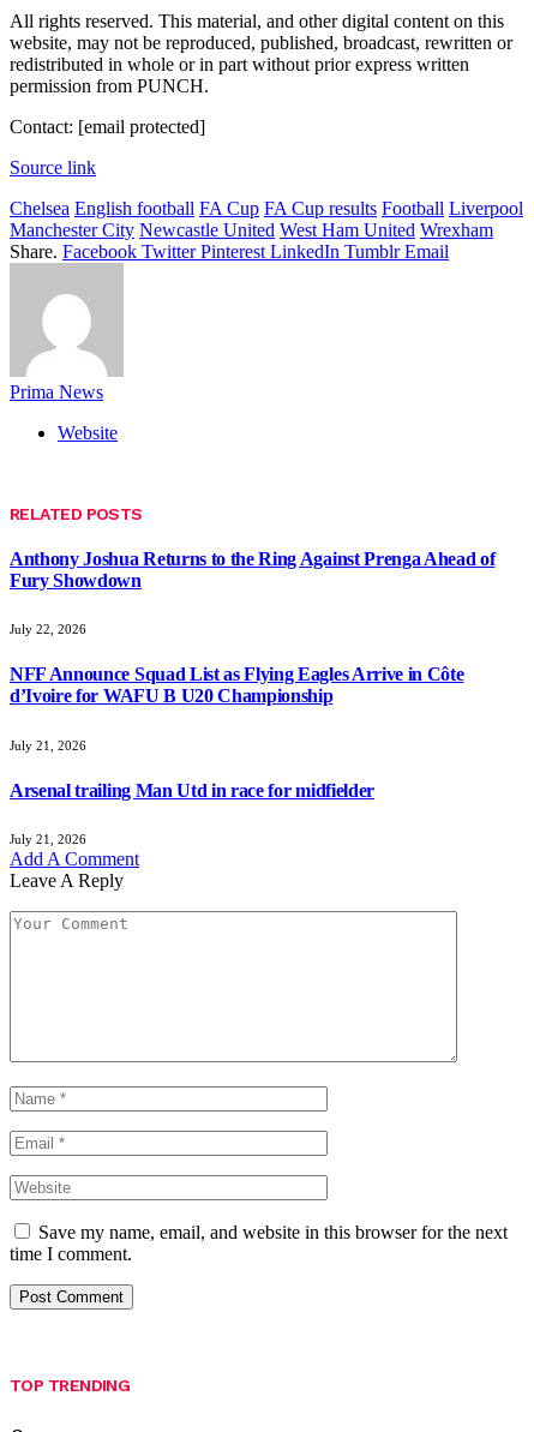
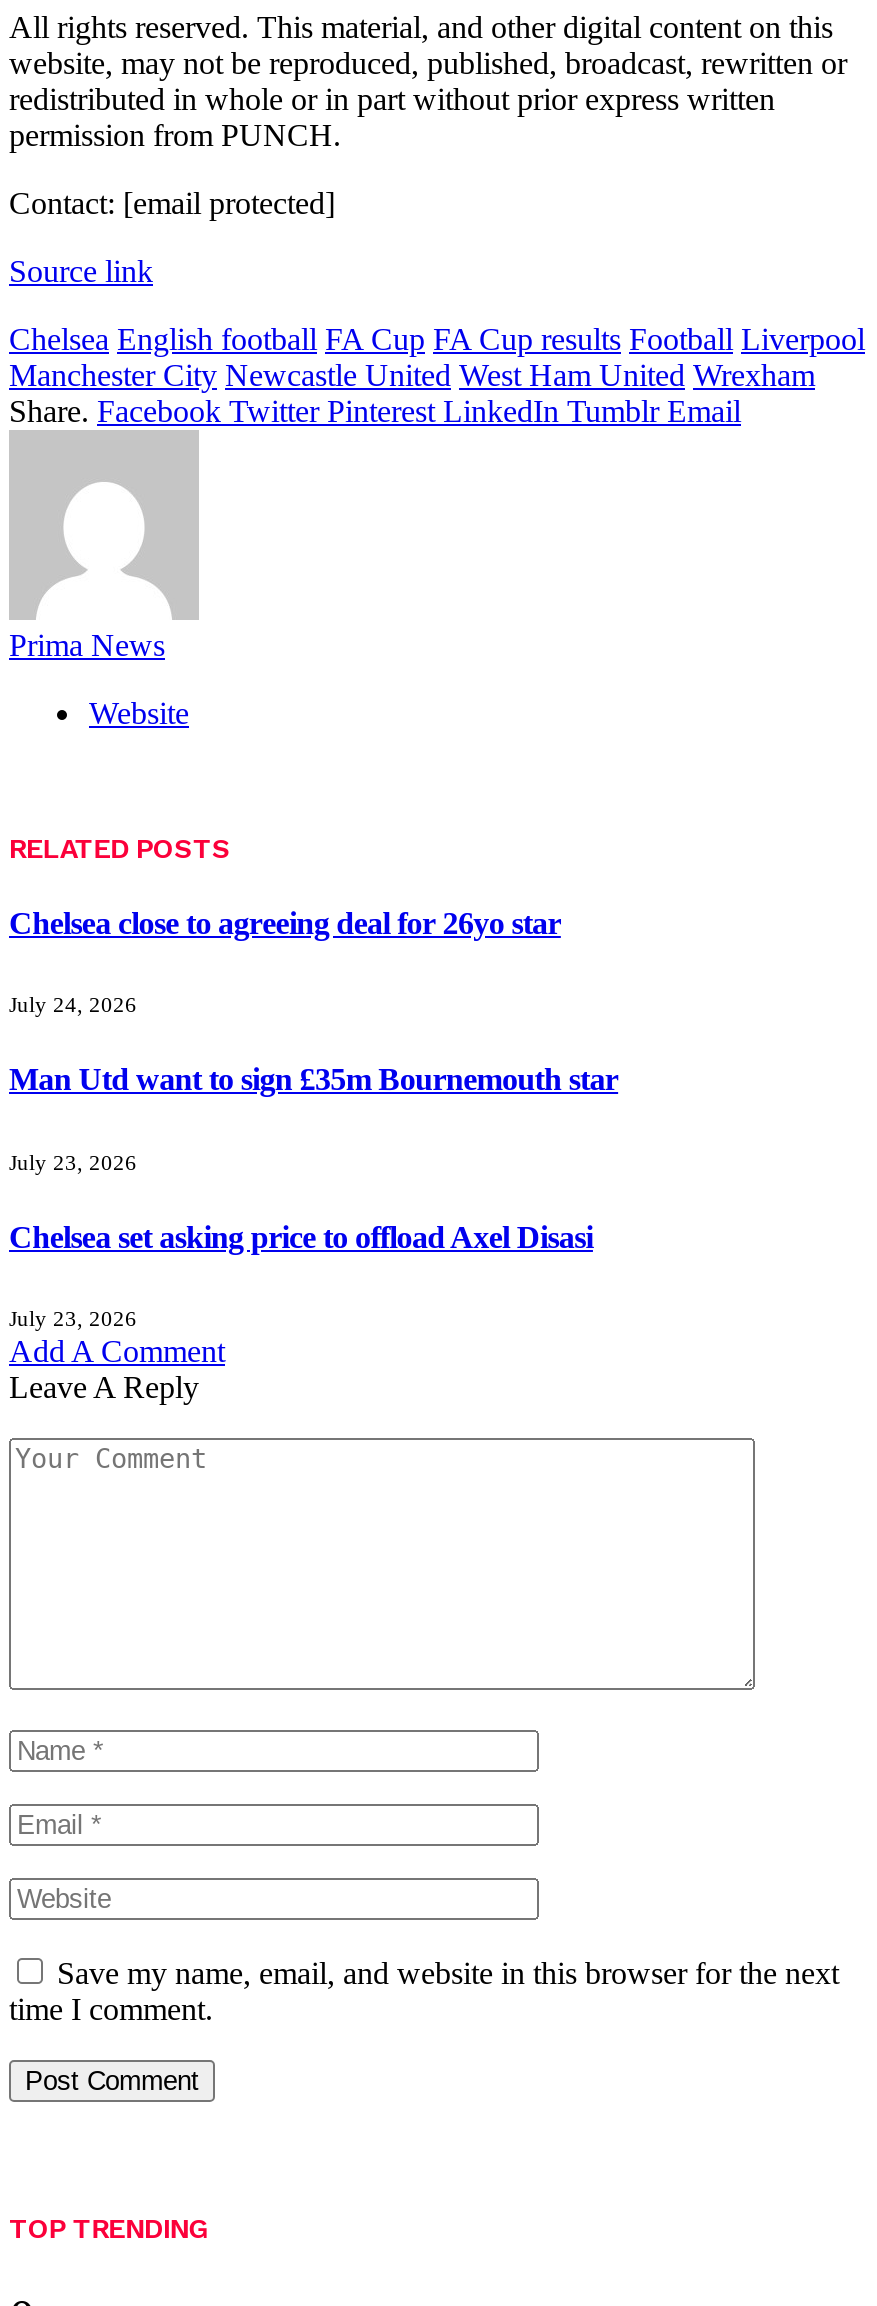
[10,548,495,590] Anthony Joshua Returns to the Ring Against Prenga Ahead of | Fury Showdown -> [9,906,561,940] Chelsea close to agreeing deal for 26yo star
[10,622,86,636] July 22, 2026 -> [9,992,137,1016] July 24, 2026
[10,664,464,706] NFF Announce Squad List as Flying Eagles Arrive in Côte | d’Ivoire for WAFU B U20 Championship -> [9,1063,618,1097] Man Utd want to sign £35m Bournemouth star
[10,738,86,752] July 21, 2026 -> [9,1149,137,1173] July 23, 2026
[10,780,374,801] Arsenal trailing Man Utd in race for midfielder -> [9,1220,593,1254] Chelsea set asking price to offload Axel Disasi
[10,832,86,847] July 21, 2026 -> [9,1307,137,1331] July 23, 2026

